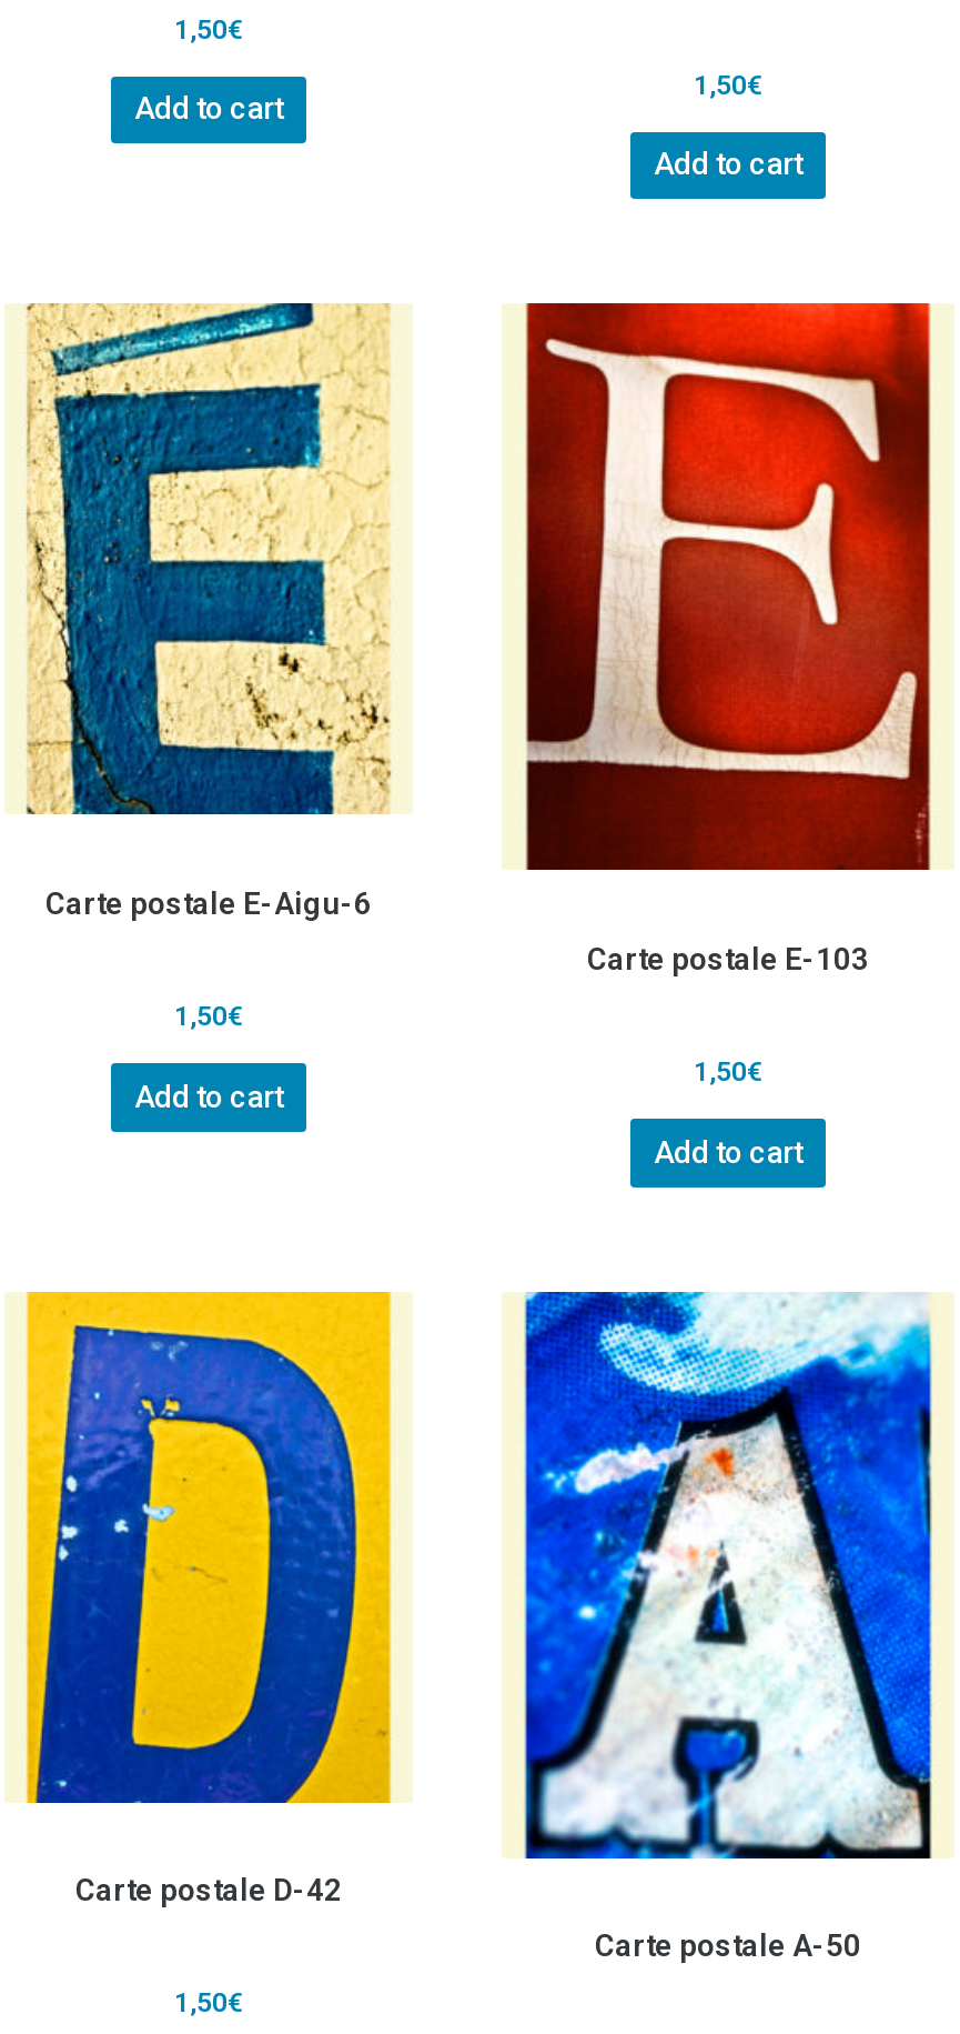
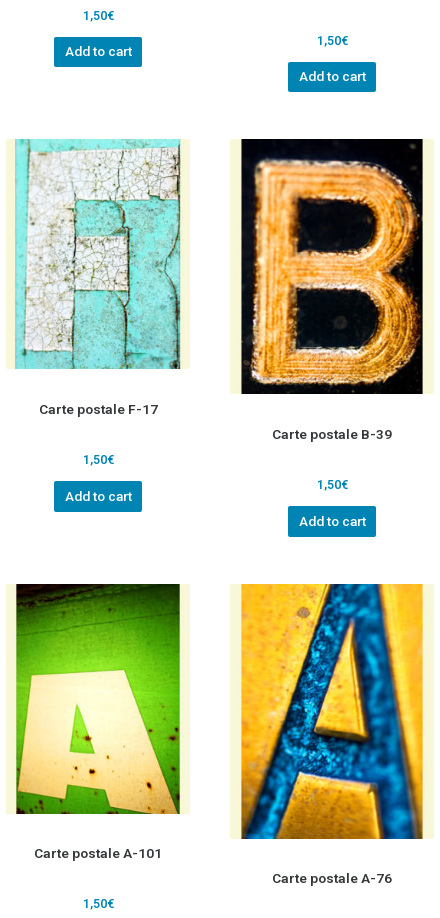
[24,301,391,921] [image] | Carte postale E-Aigu-6 -> [14,138,181,417] [image] | Carte postale F-17
[526,301,932,977] [image] | Carte postale E-103 -> [241,138,424,442] [image] | Carte postale B-39
[24,1290,393,1908] [image] | Carte postale D-42 -> [15,583,181,861] [image] | Carte postale A-101
[524,1290,934,1964] [image] | Carte postale A-50 -> [240,583,424,886] [image] | Carte postale A-76

